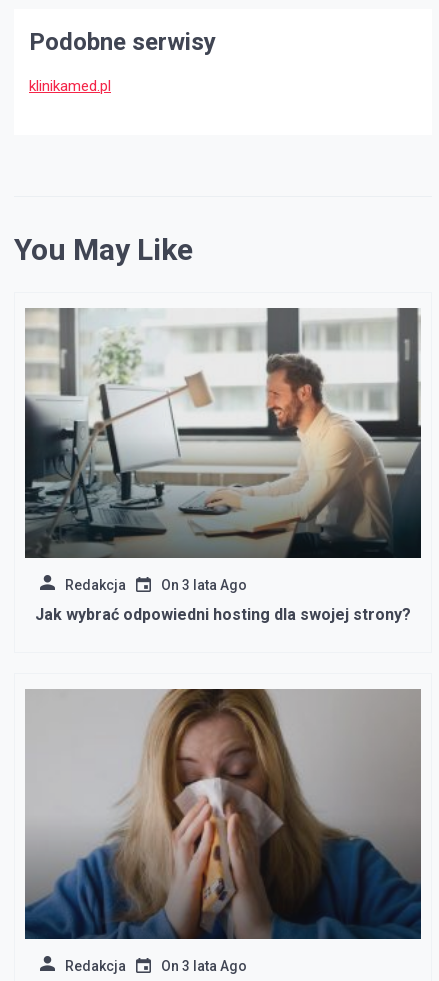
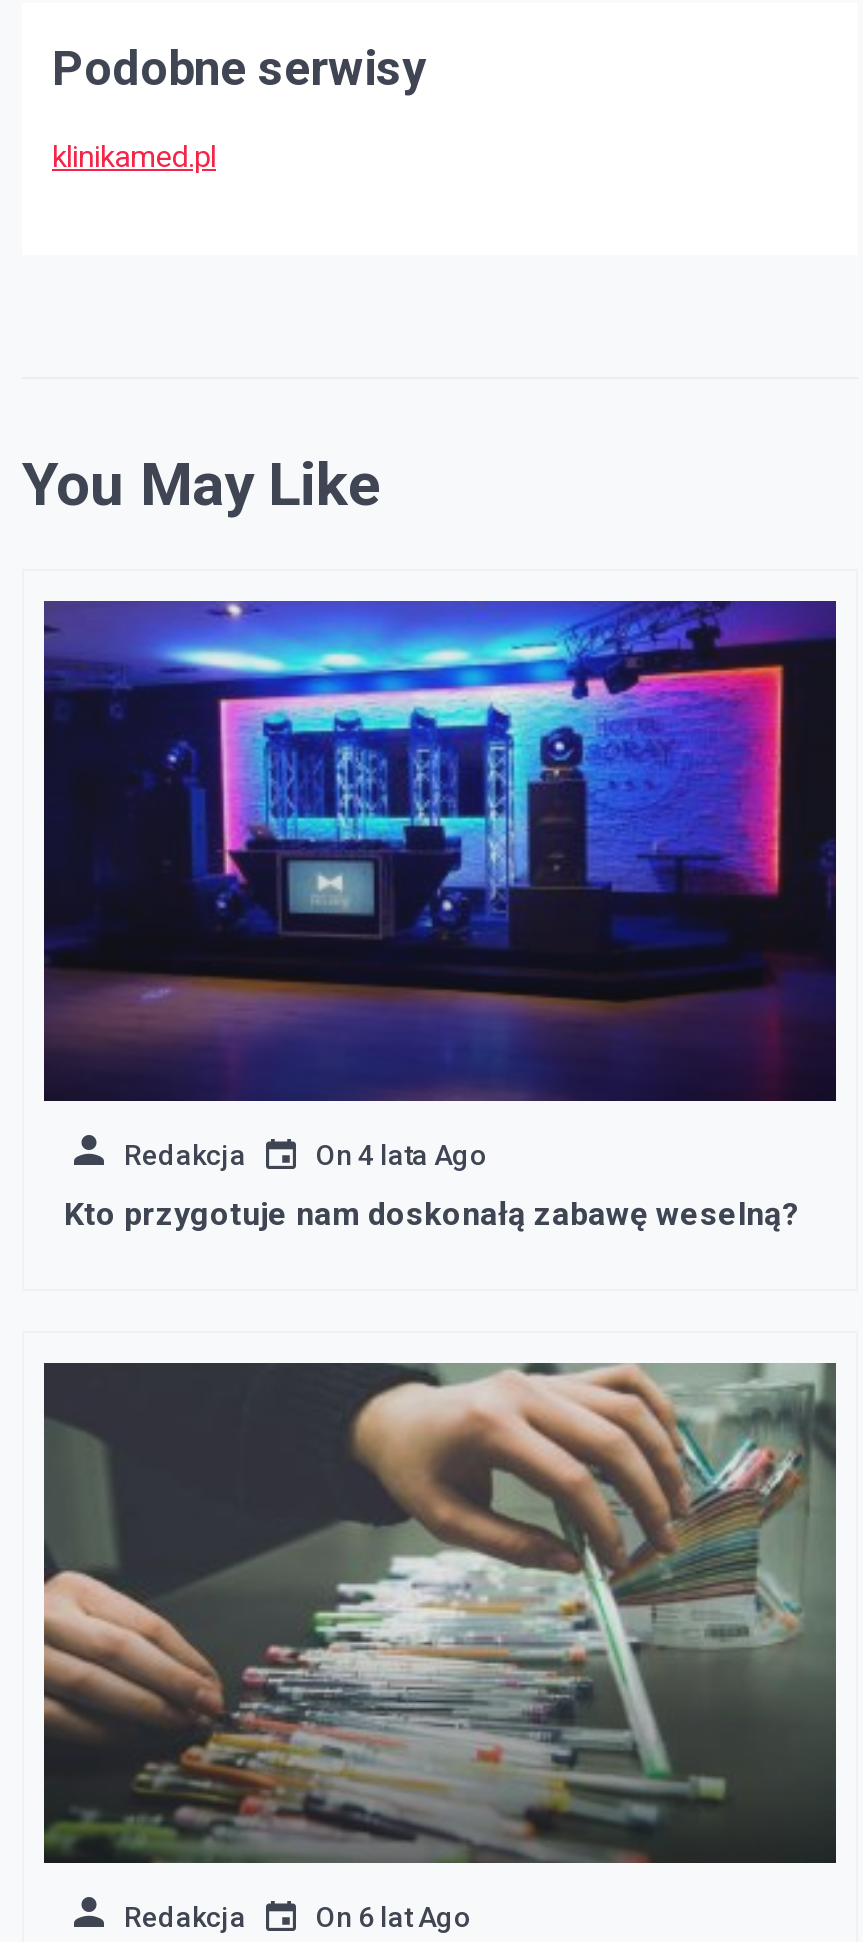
[25,307,421,593] [image] | On 3 lata Ago -> [42,599,838,1170] [image] | On 4 lata Ago
[35,605,411,624] Jak wybrać odpowiedni hosting dla swojej strony? -> [64,1194,800,1232] Kto przygotuje nam doskonałą zabawę weselną?
[25,688,421,974] [image] | On 3 lata Ago -> [44,1361,836,1932] [image] | On 6 lat Ago

